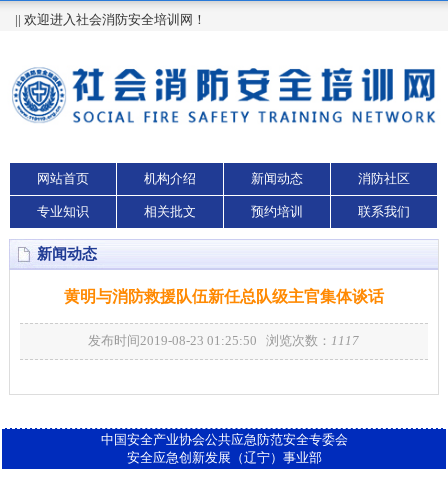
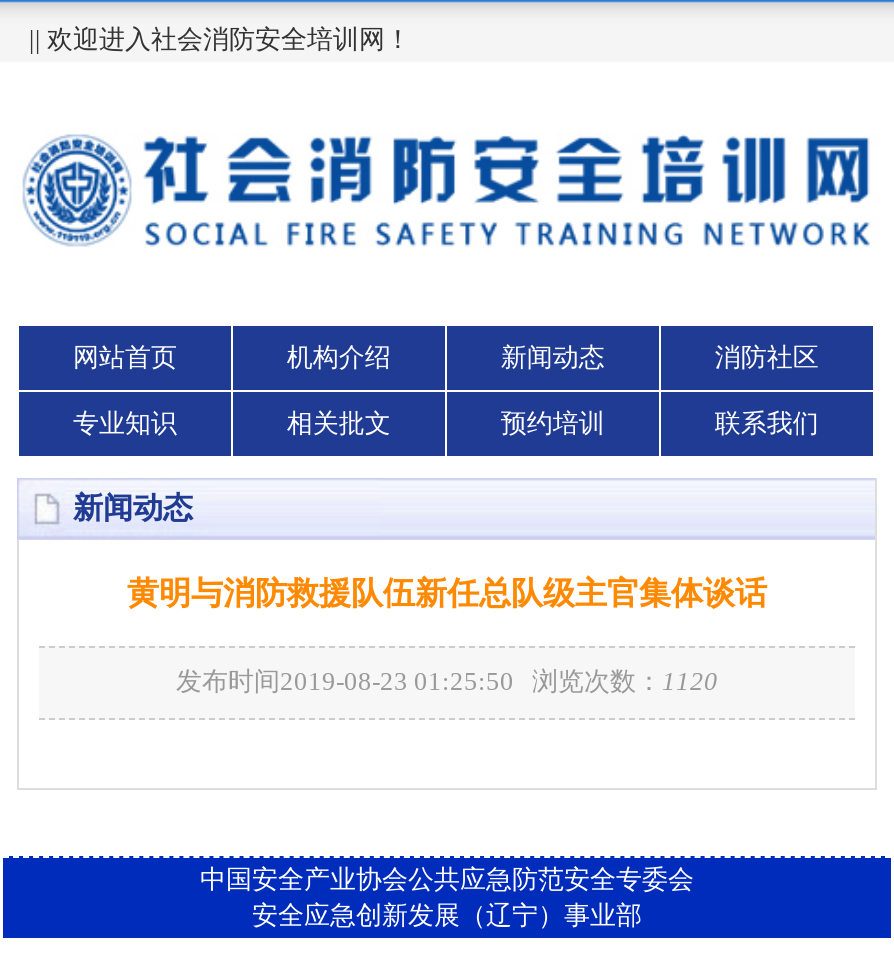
[88,333,359,348] 发布时间2019-08-23 01:25:50 浏览次数：1117 -> [176,666,718,696] 发布时间2019-08-23 01:25:50 浏览次数：1120

